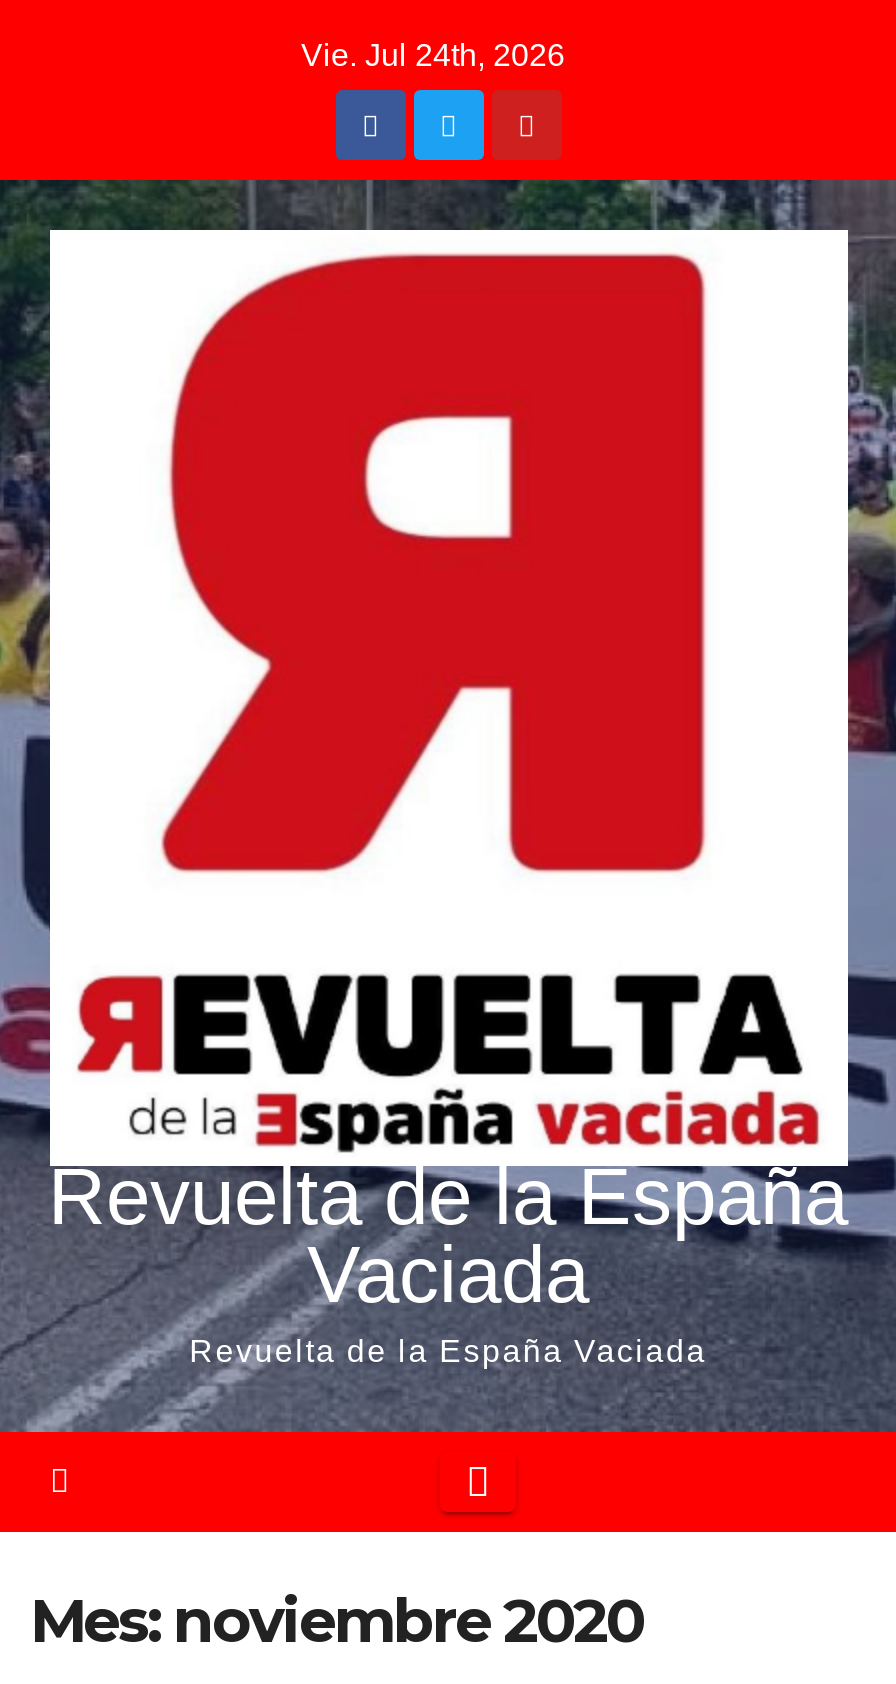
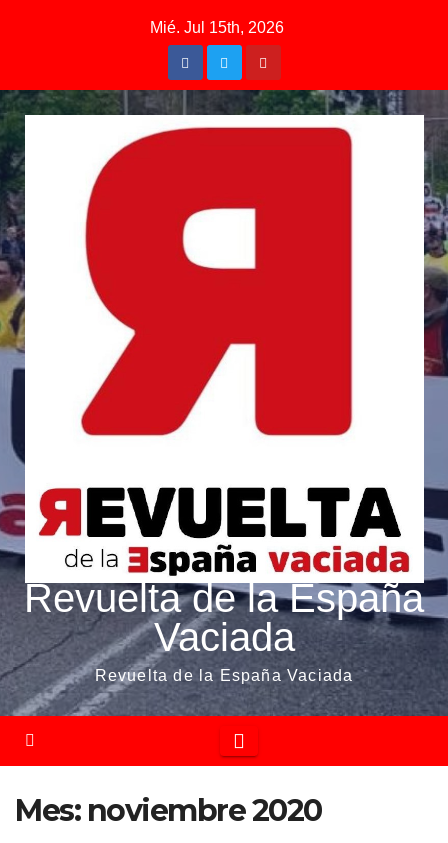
[301,38,565,72] Vie. Jul 24th, 2026 -> [149,19,283,36] Mié. Jul 15th, 2026

